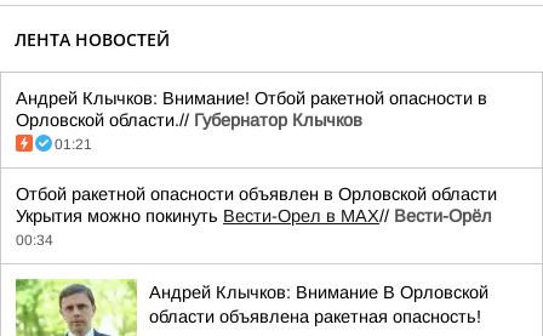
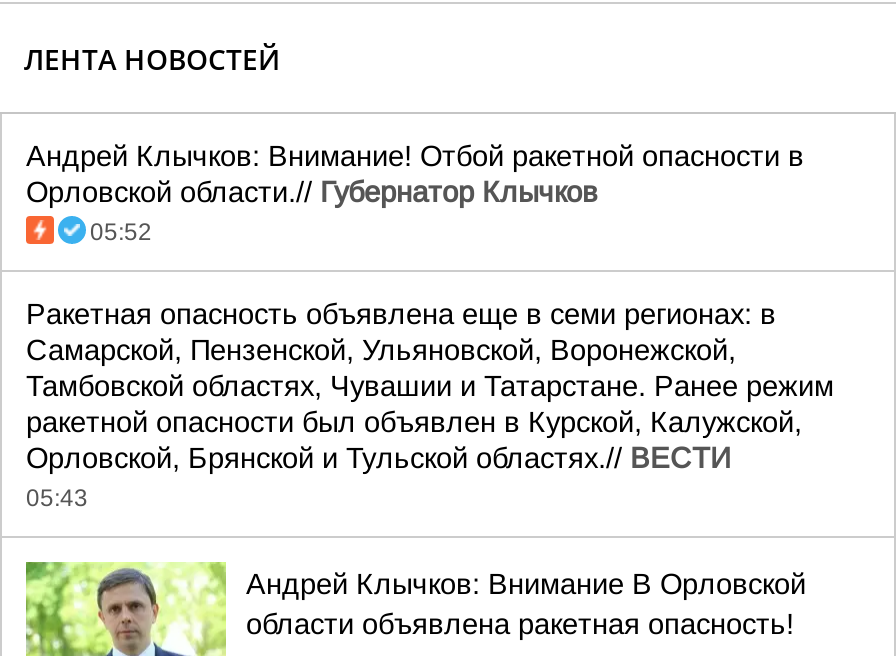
[55,136,92,153] 01:21 -> [90,218,152,246] 05:52
[16,184,497,249] Отбой ракетной опасности объявлен в Орловской области | Укрытия можно покинуть Вести-Орел в МАХ// Вести-Орёл | 00:34 -> [26,298,834,512] Ракетная опасность объявлена еще в семи регионах: в | Самарской, Пензенской, Ульяновской, Воронежской, | Тамбовской областях, Чувашии и Татарстане. Ранее режим | ракетной опасности был объявлен в Курской, Калужской, | Орловской, Брянской и Тульской областях.// ВЕСТИ | 05:43

